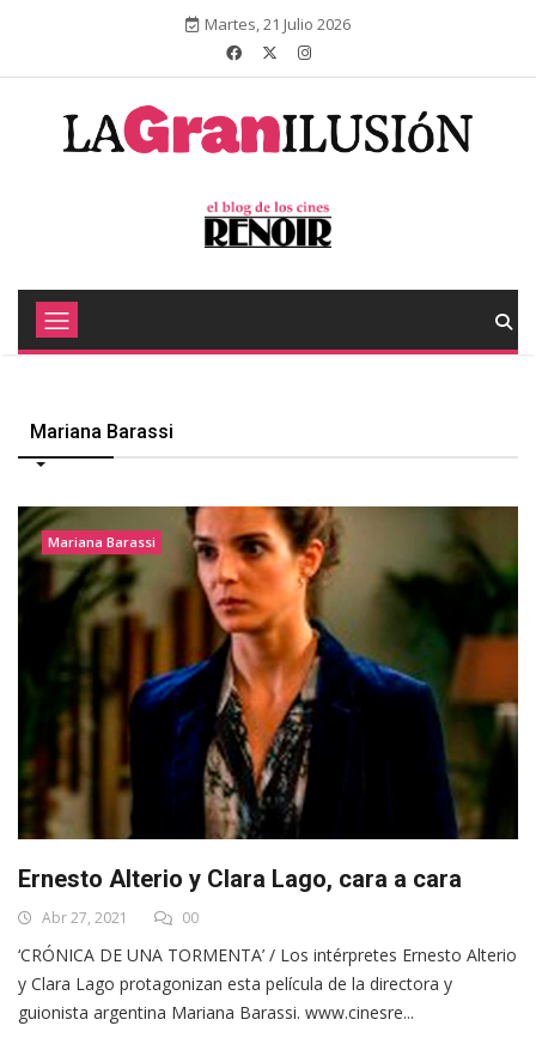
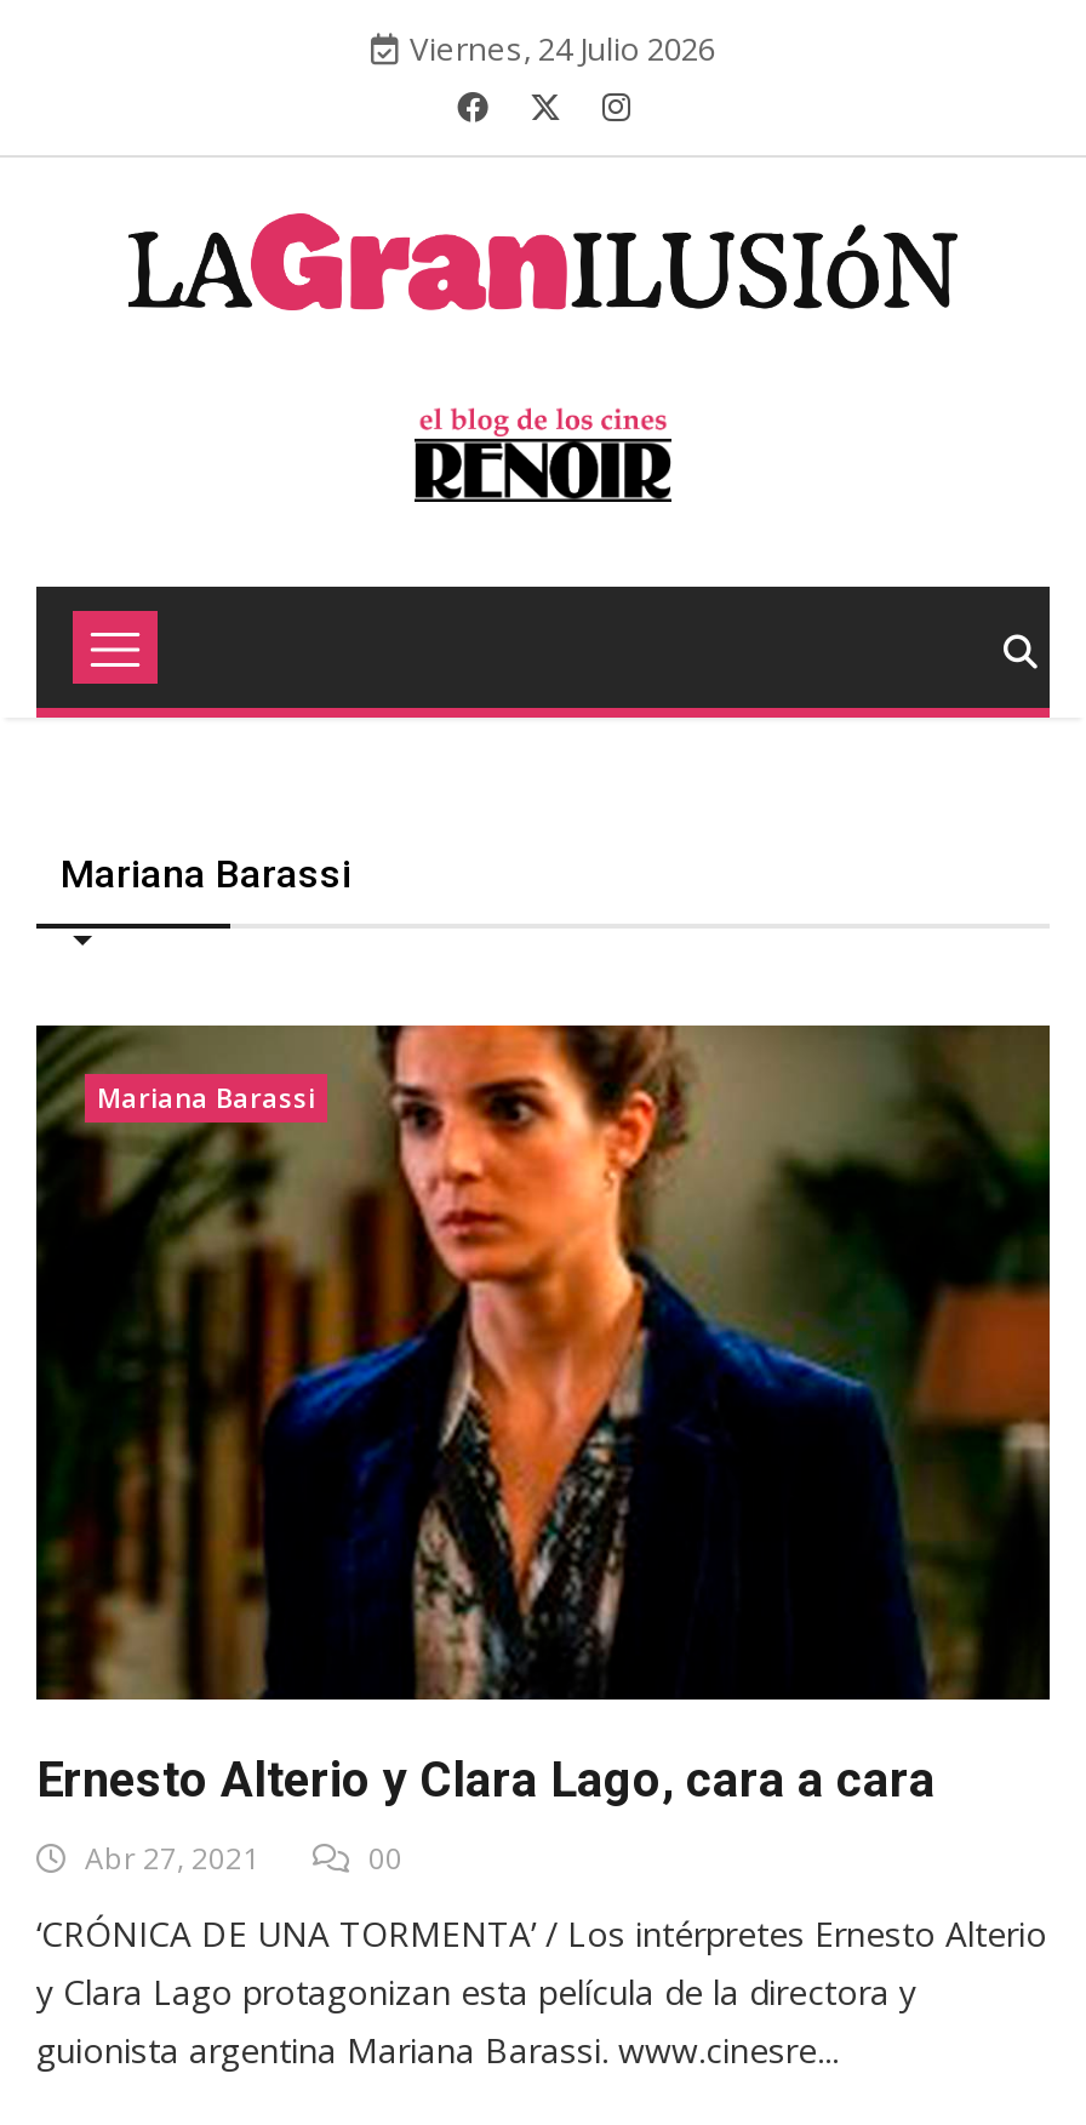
[205,13,351,35] Martes, 21 Julio 2026 -> [410,27,715,70] Viernes, 24 Julio 2026

